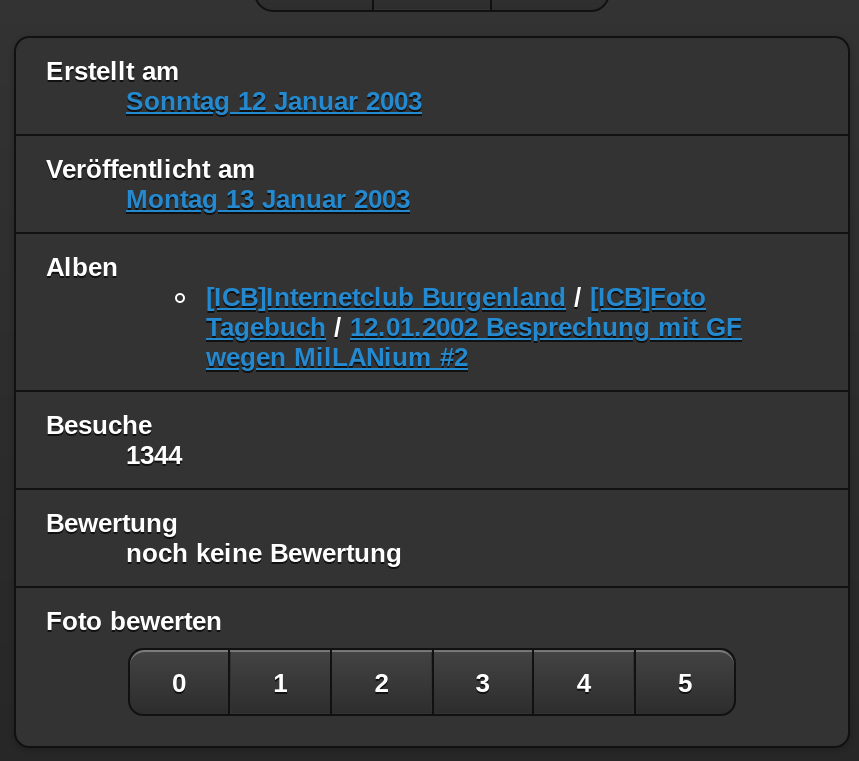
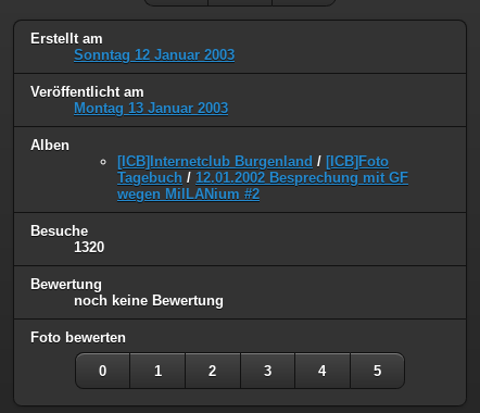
[126,440,182,470] 1344 -> [74,239,104,256] 1320

